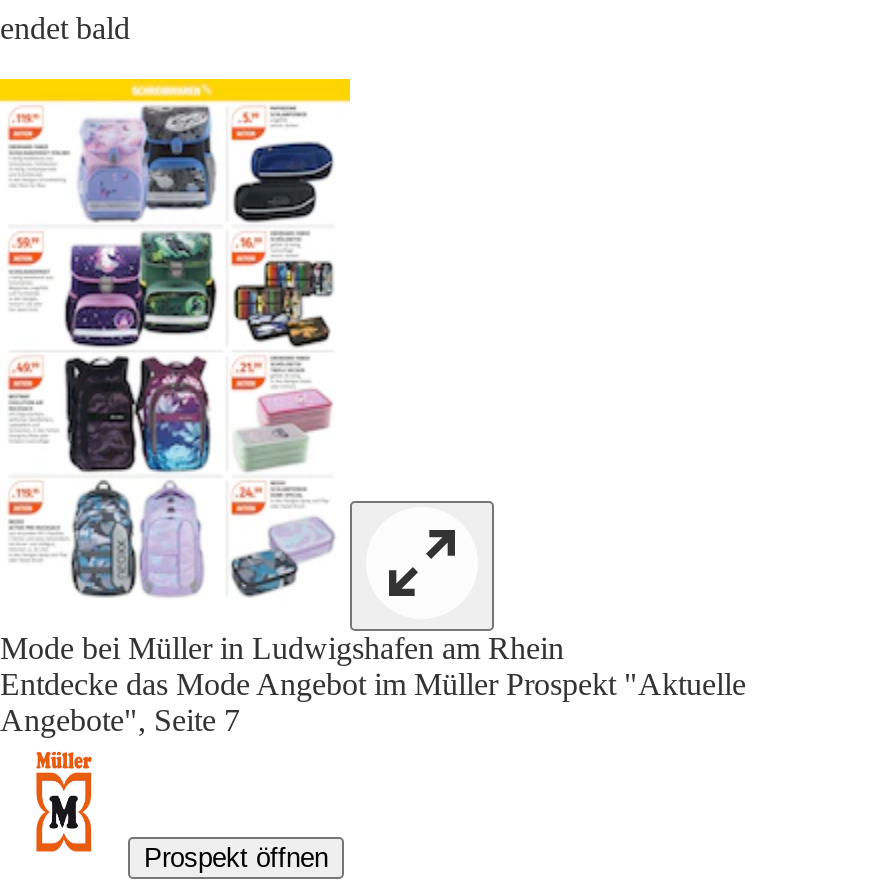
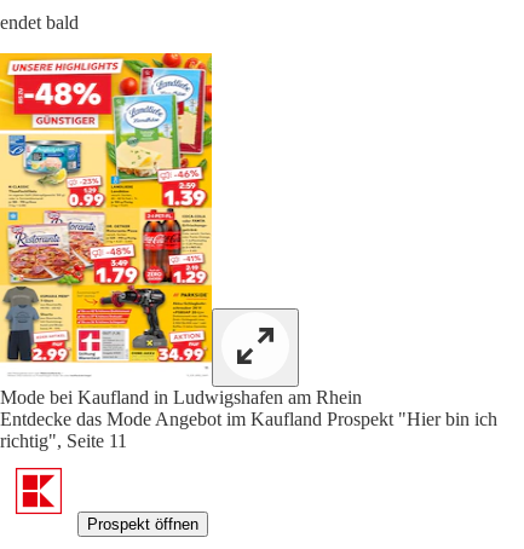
[0,77,746,738] [image] | Mode bei Müller in Ludwigshafen am Rhein | Entdecke das Mode Angebot im Müller Prospekt "Aktuelle | Angebote", Seite 7 -> [0,52,497,451] [image] | Mode bei Kaufland in Ludwigshafen am Rhein | Entdecke das Mode Angebot im Kaufland Prospekt "Hier bin ich | richtig", Seite 11
[26,753,102,855] [image] -> [15,461,63,520] [image]

